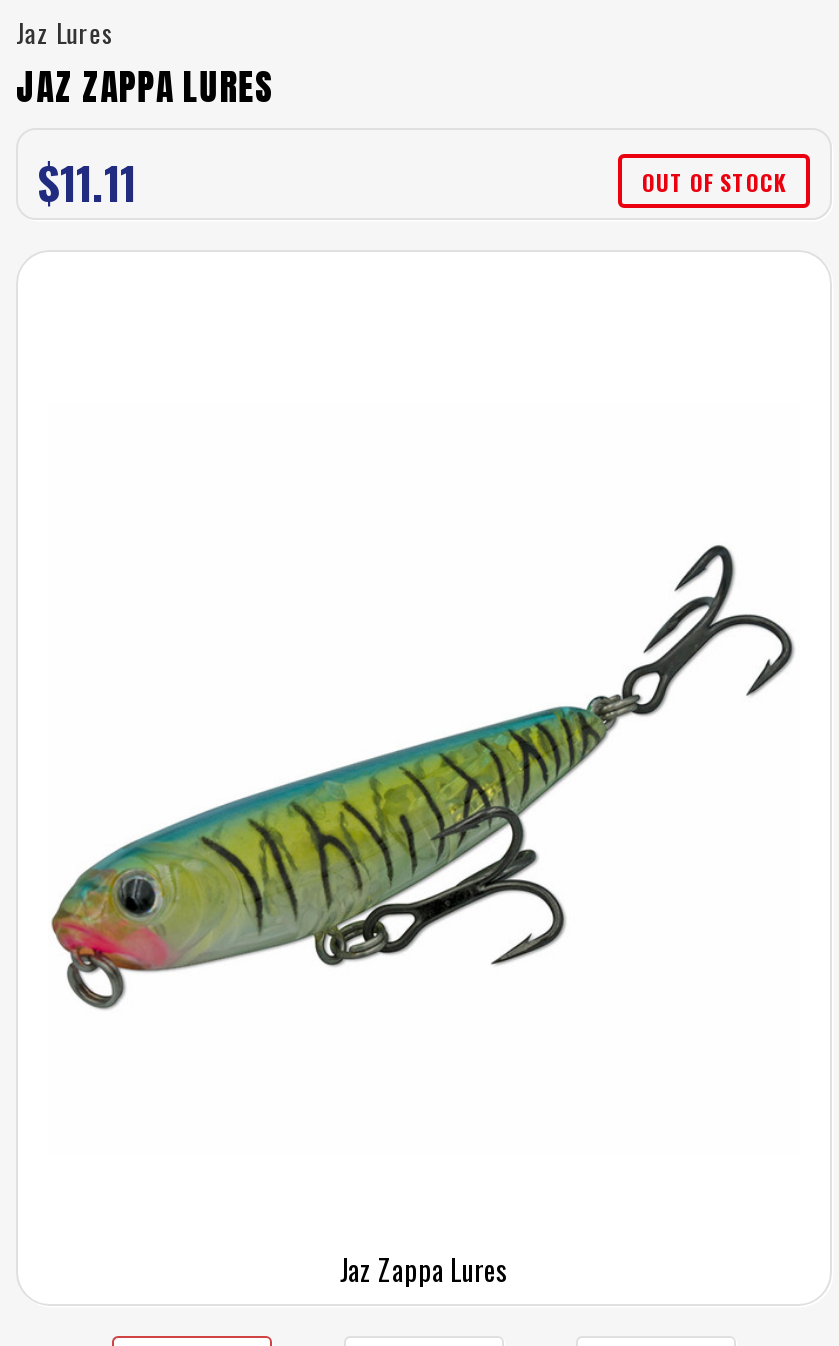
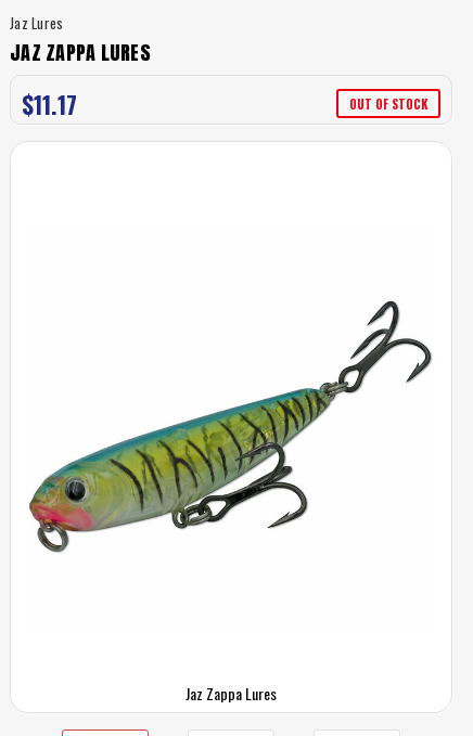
[38,150,136,214] $11.11 -> [22,87,77,122] $11.17

